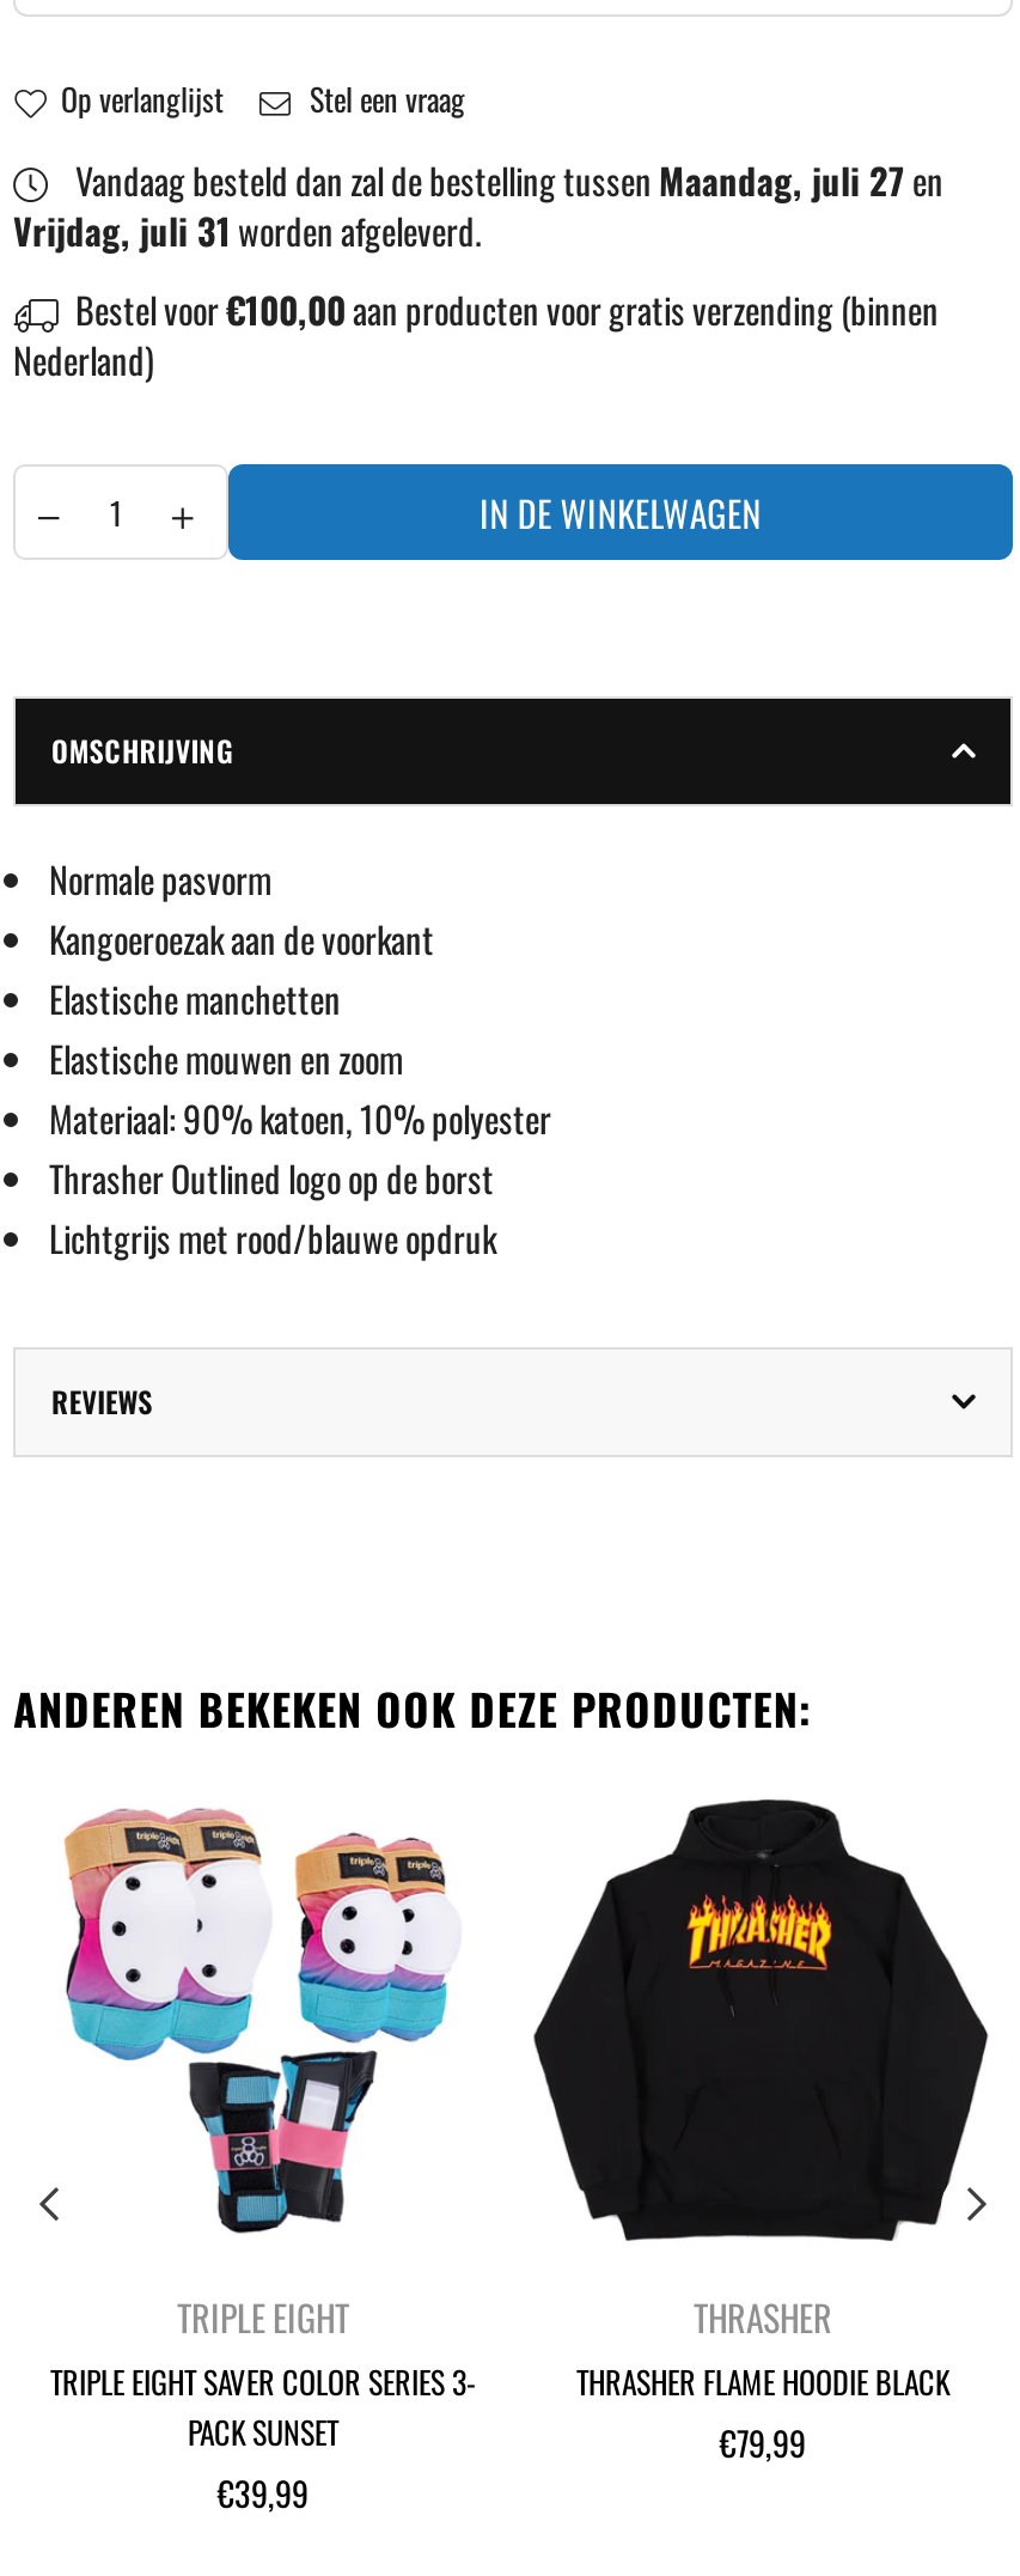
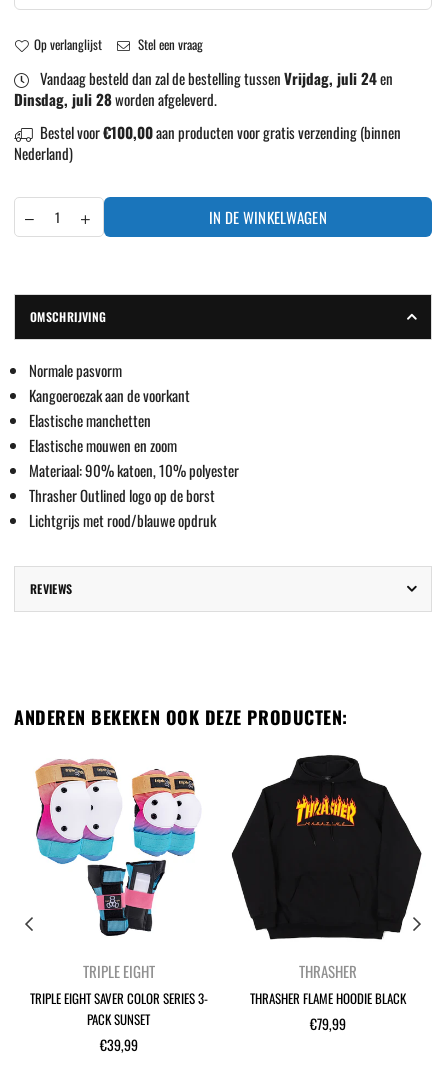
[68,154,943,206] Vandaag besteld dan zal de bestelling tussen Maandag, juli 27 en -> [37,67,393,89] Vandaag besteld dan zal de bestelling tussen Vrijdag, juli 24 en
[13,204,482,257] Vrijdag, juli 31 worden afgeleverd. -> [14,88,217,110] Dinsdag, juli 28 worden afgeleverd.

